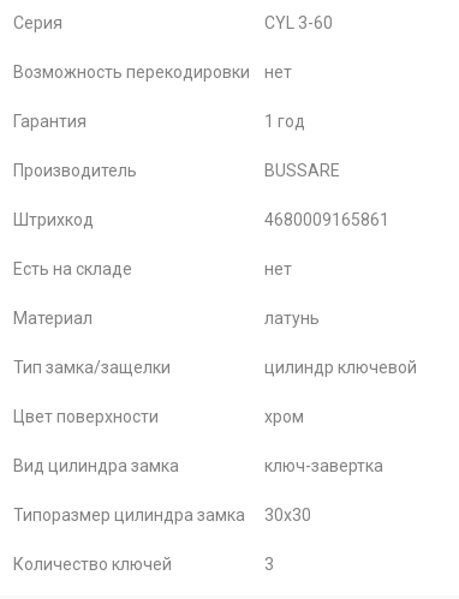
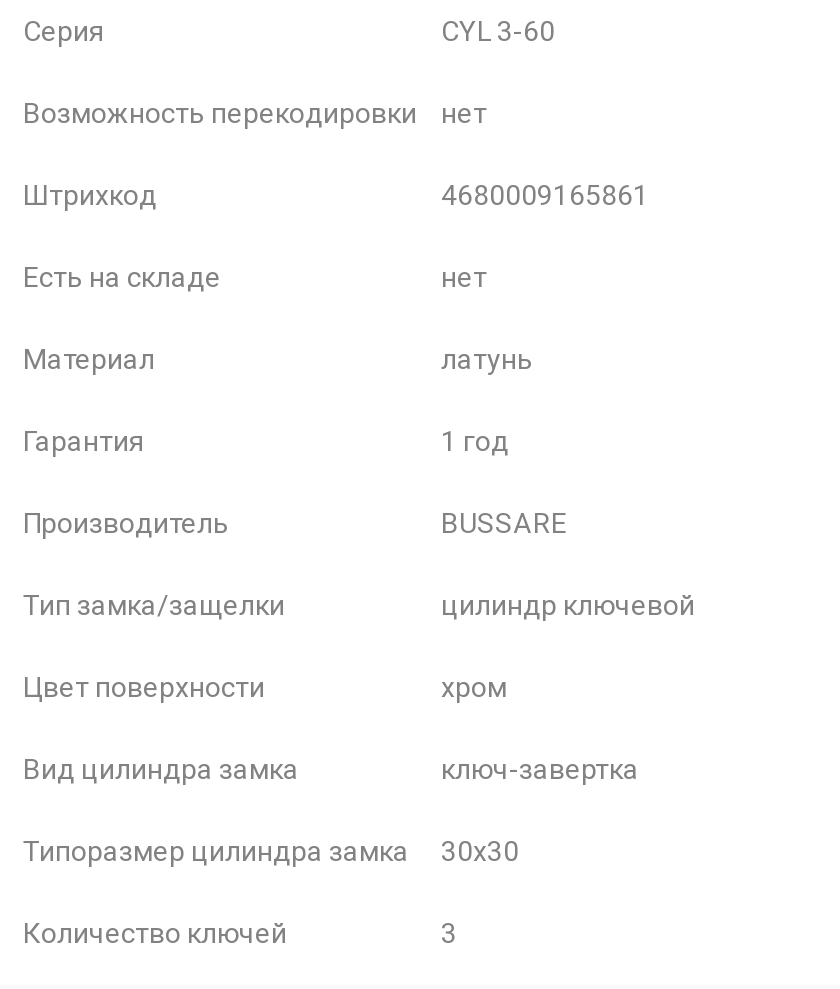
moved [13,112,340,180] -> [23,425,567,539]: Гарантия | 1 год | Производитель | BUSSARE
moved [13,210,389,328] -> [23,179,649,375]: Штрихкод | 4680009165861 | Есть на складе | нет | Материал | латунь

